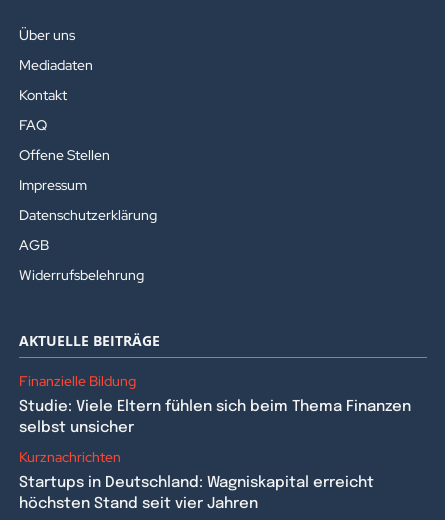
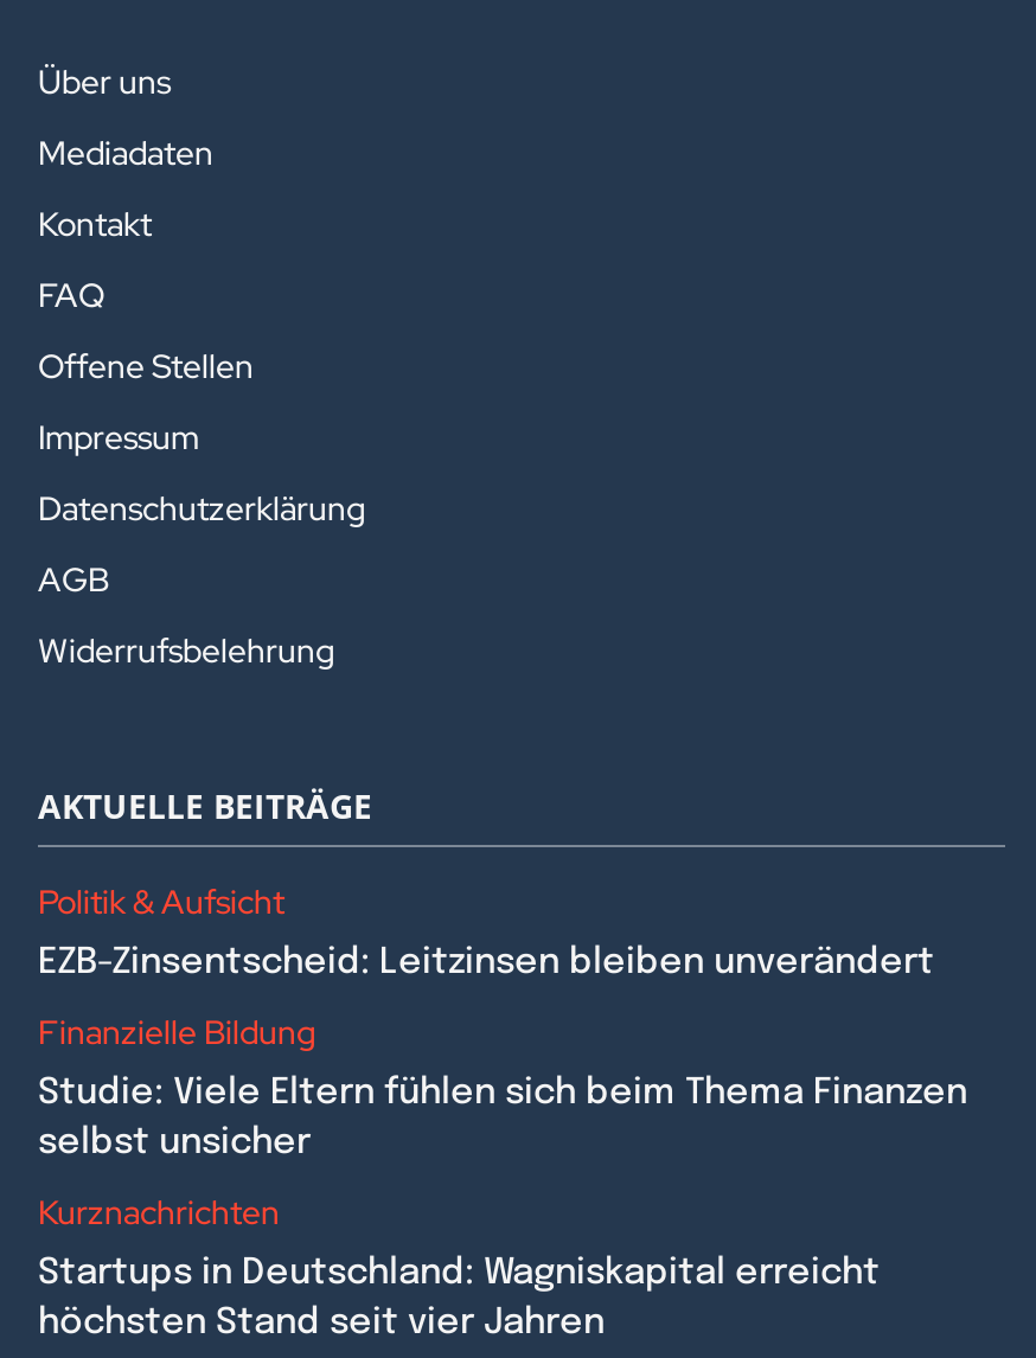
none -> [38,880,934,982] Politik & Aufsicht | EZB-Zinsentscheid: Leitzinsen bleiben unverändert

